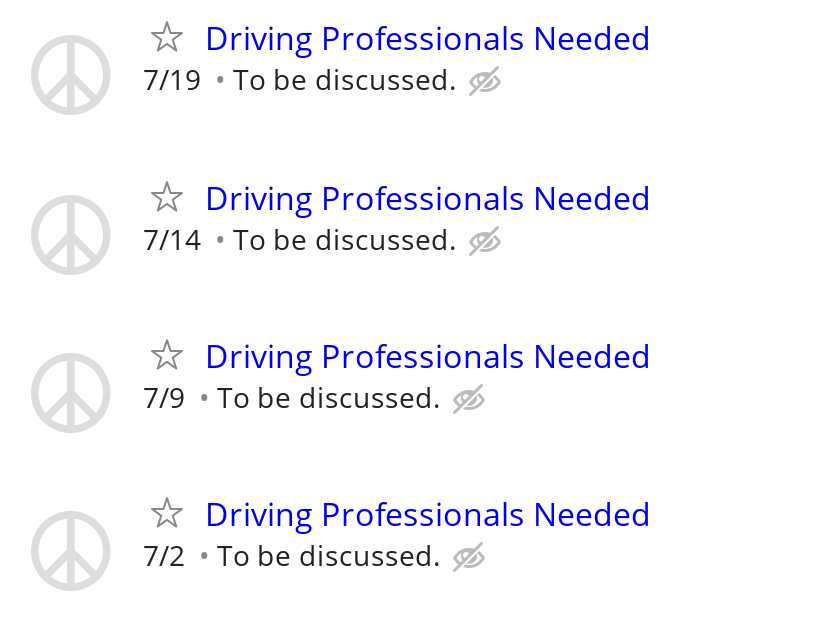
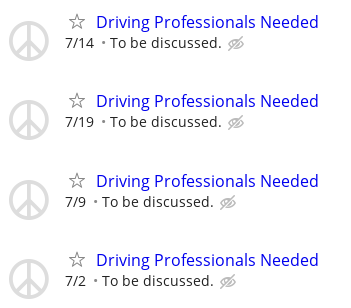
[143,60,457,98] 7/19 To be discussed. -> [65,33,222,52] 7/14 To be discussed.
[143,219,457,257] 7/14 To be discussed. -> [65,112,222,131] 7/19 To be discussed.

